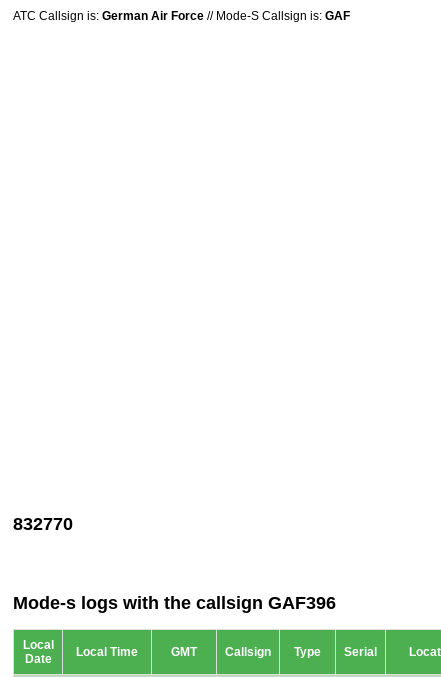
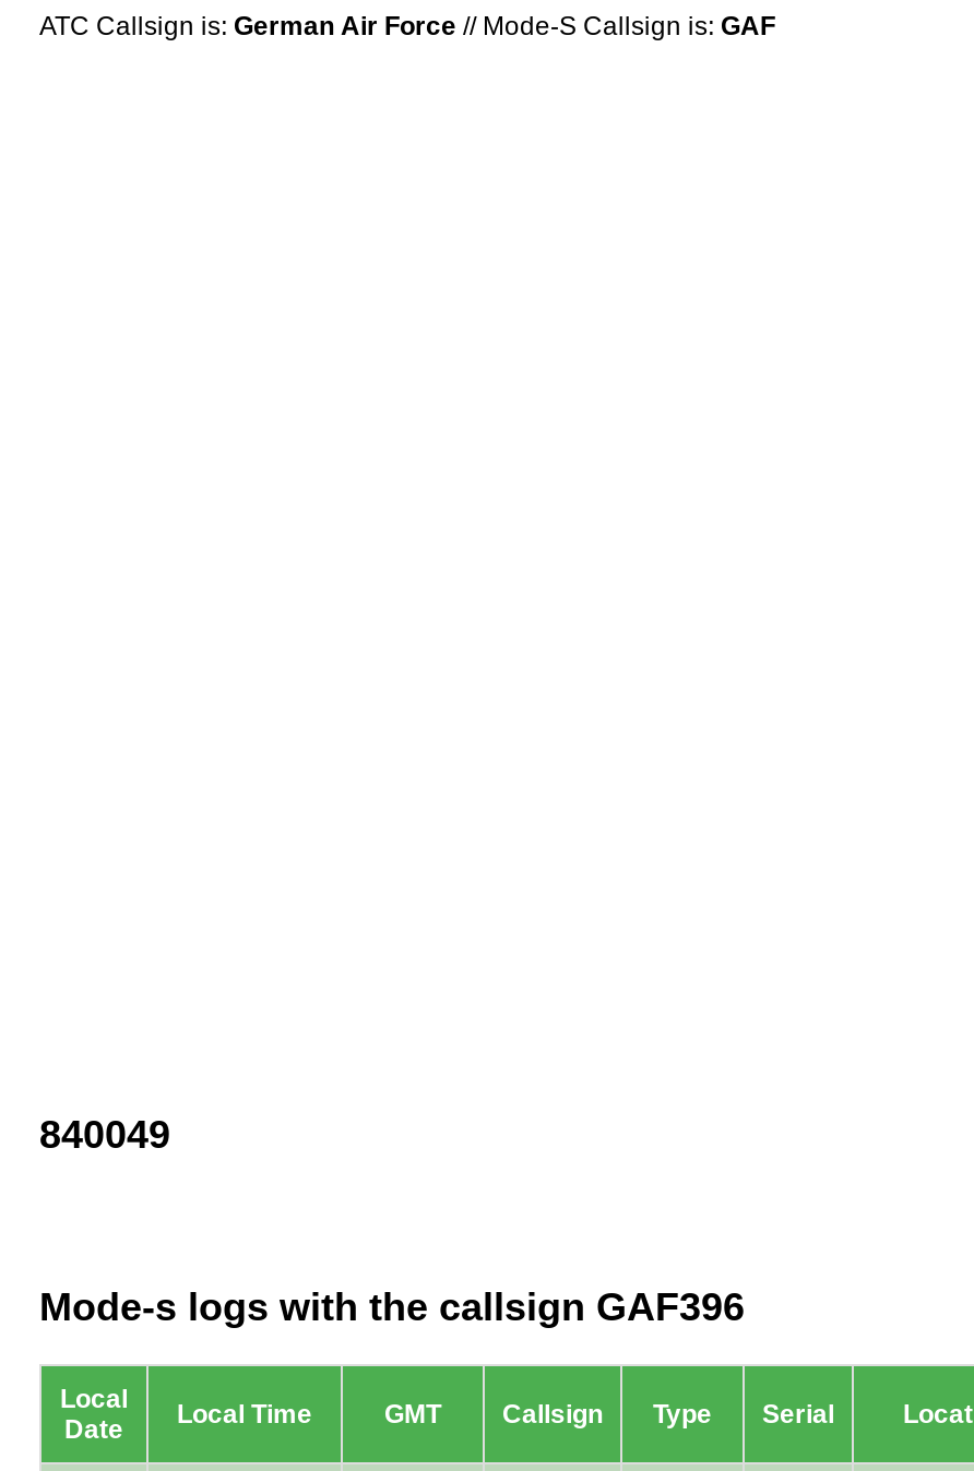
[13,514,73,534] 832770 -> [39,1113,170,1157] 840049

